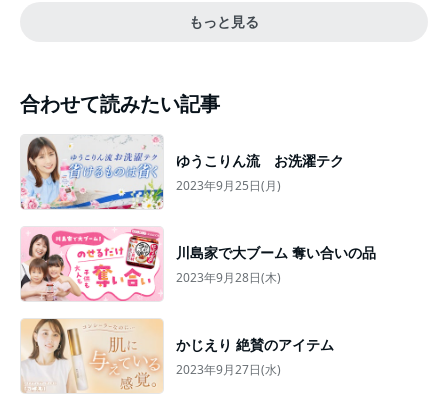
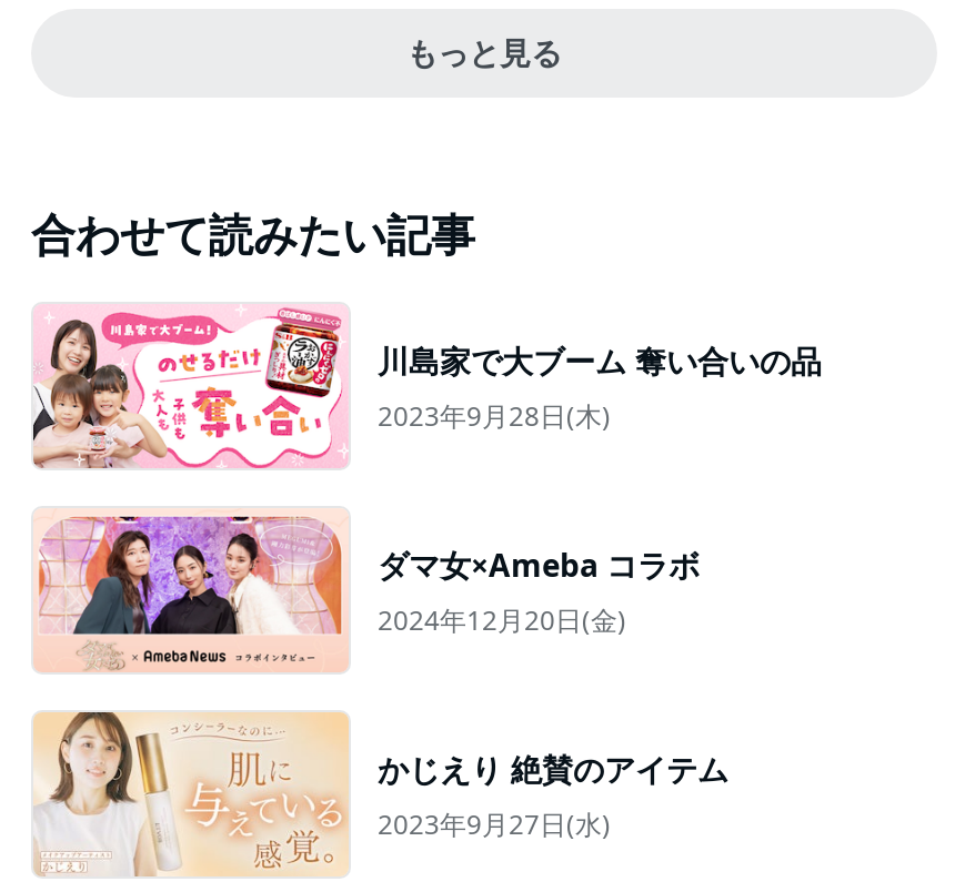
[20,135,344,210] [image] | ゆうこりん流 お洗濯テク | 2023年9月25日(月) -> none
moved [19,227,376,303] -> [29,304,822,473]: [image] | 川島家で大ブーム 奪い合いの品 | 2023年9月28日(木)
none -> [36,513,700,672] [image] | ダマ女×Ameba コラボ | 2024年12月20日(金)

